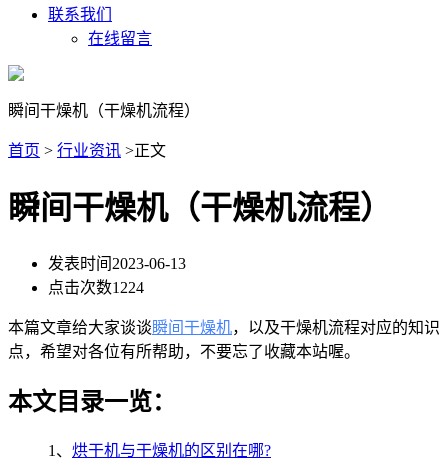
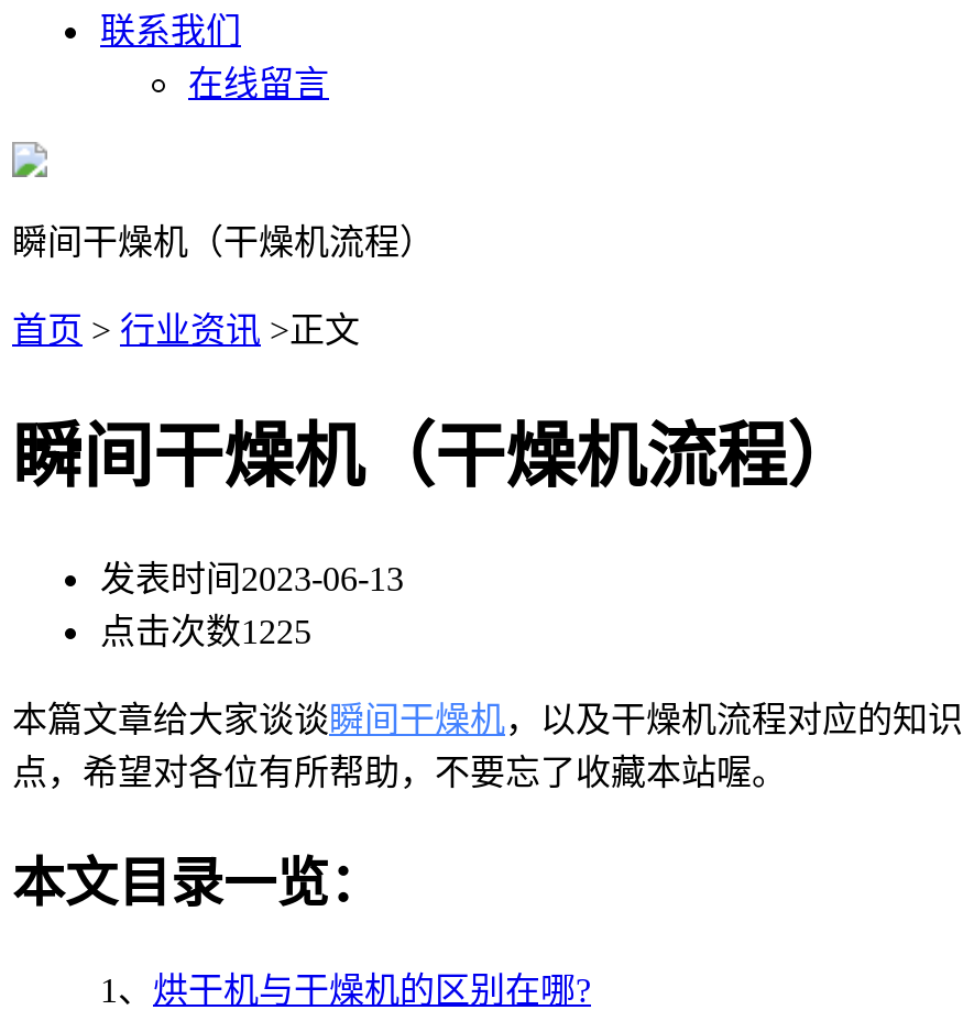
[48,279,144,296] 点击次数1224 -> [100,613,311,650] 点击次数1225

